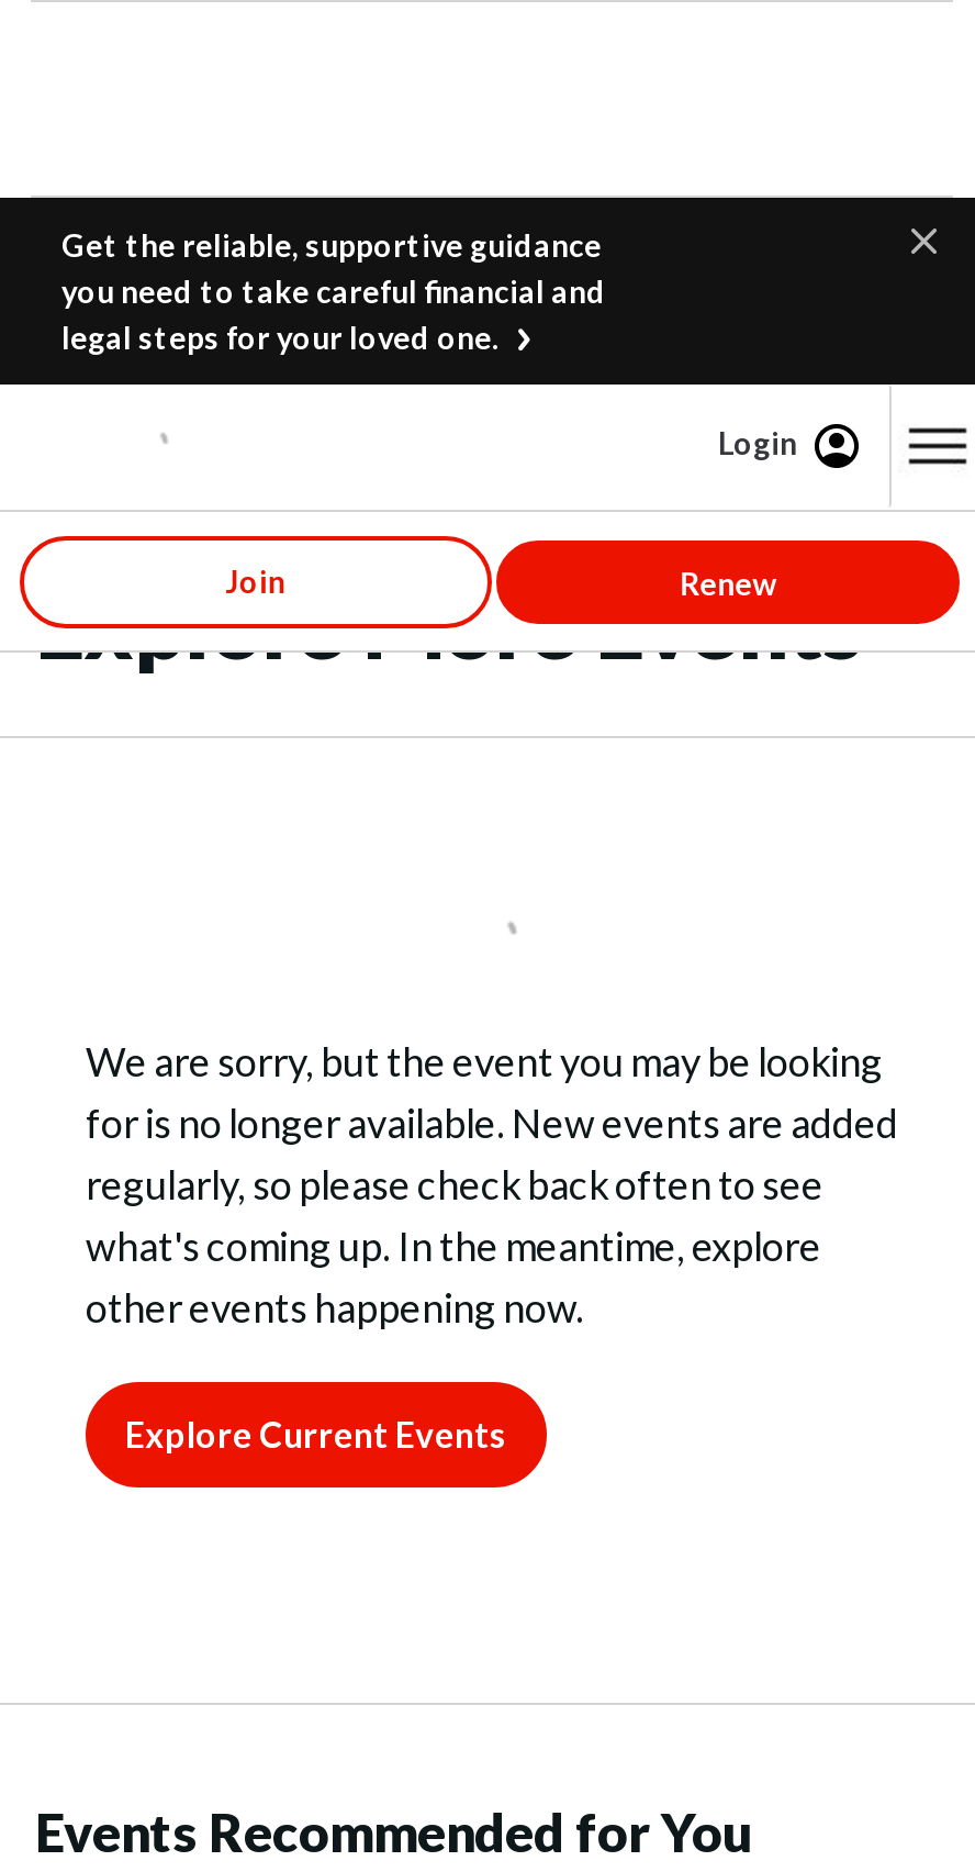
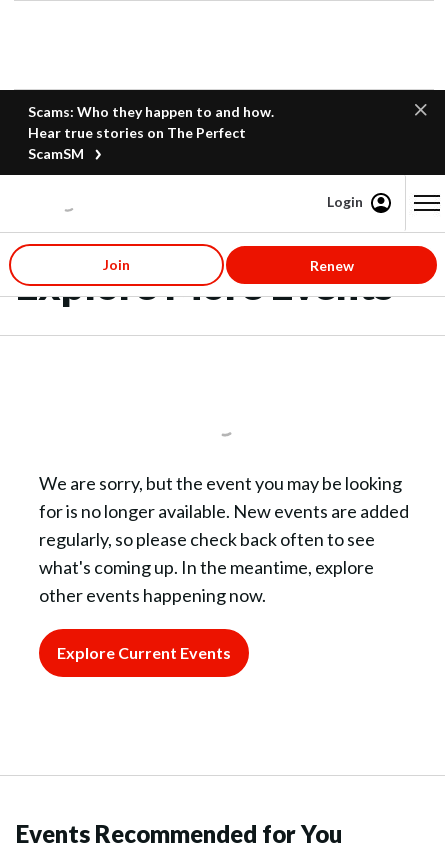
[61,226,606,356] Get the reliable, supportive guidance | you need to take careful financial and | legal steps for your loved one. -> [28,103,274,162] Scams: Who they happen to and how. | Hear true stories on The Perfect | ScamSM

